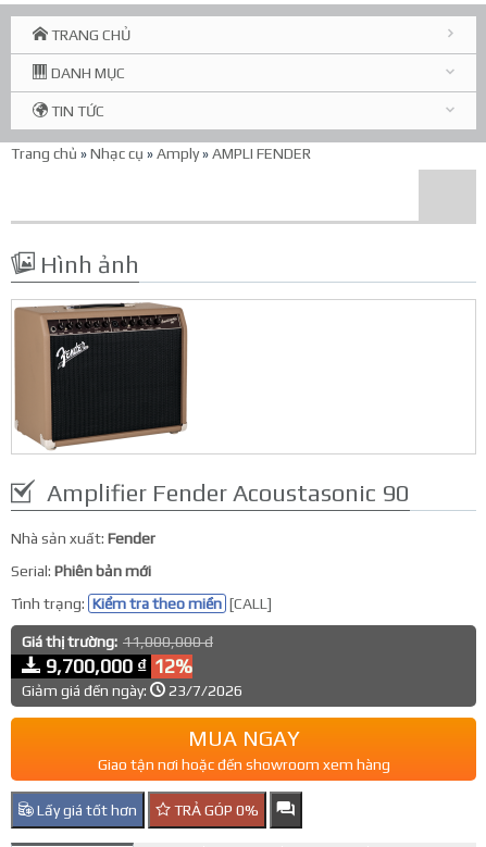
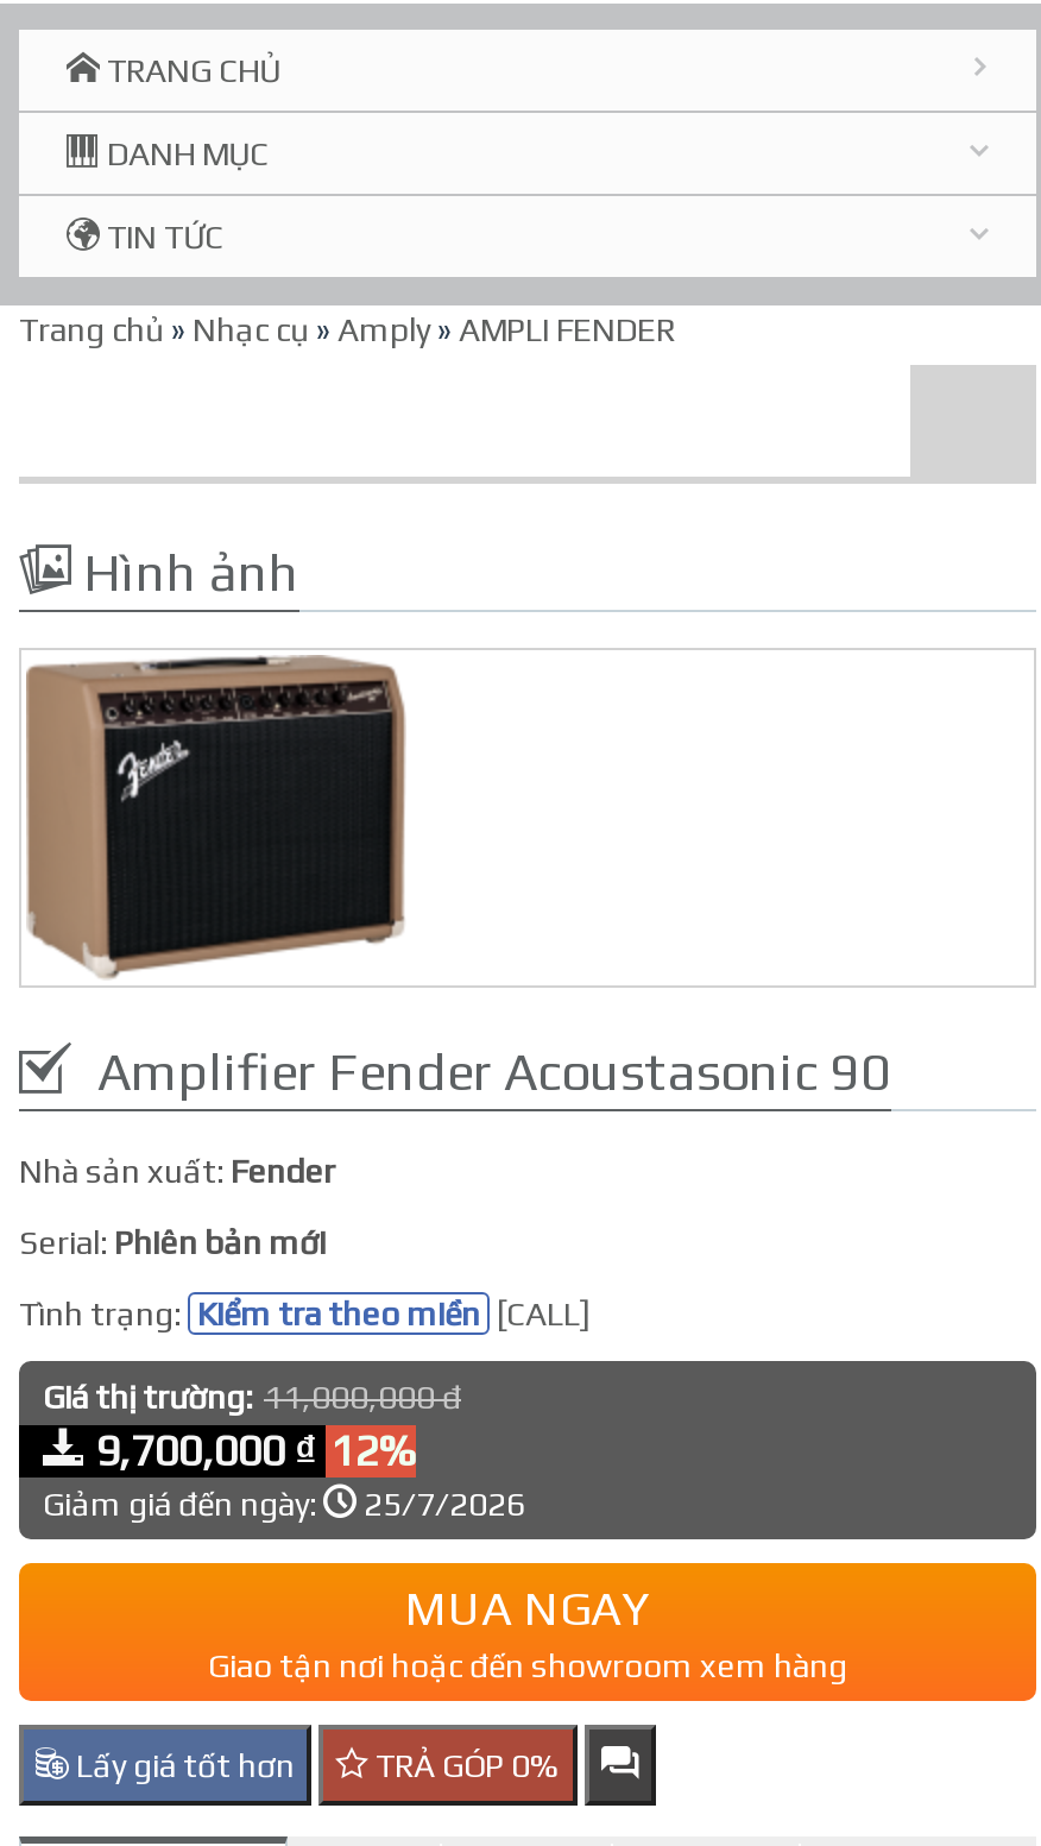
[22,682,242,699] Giảm giá đến ngày: 23/7/2026 -> [43,1485,525,1523] Giảm giá đến ngày: 25/7/2026

